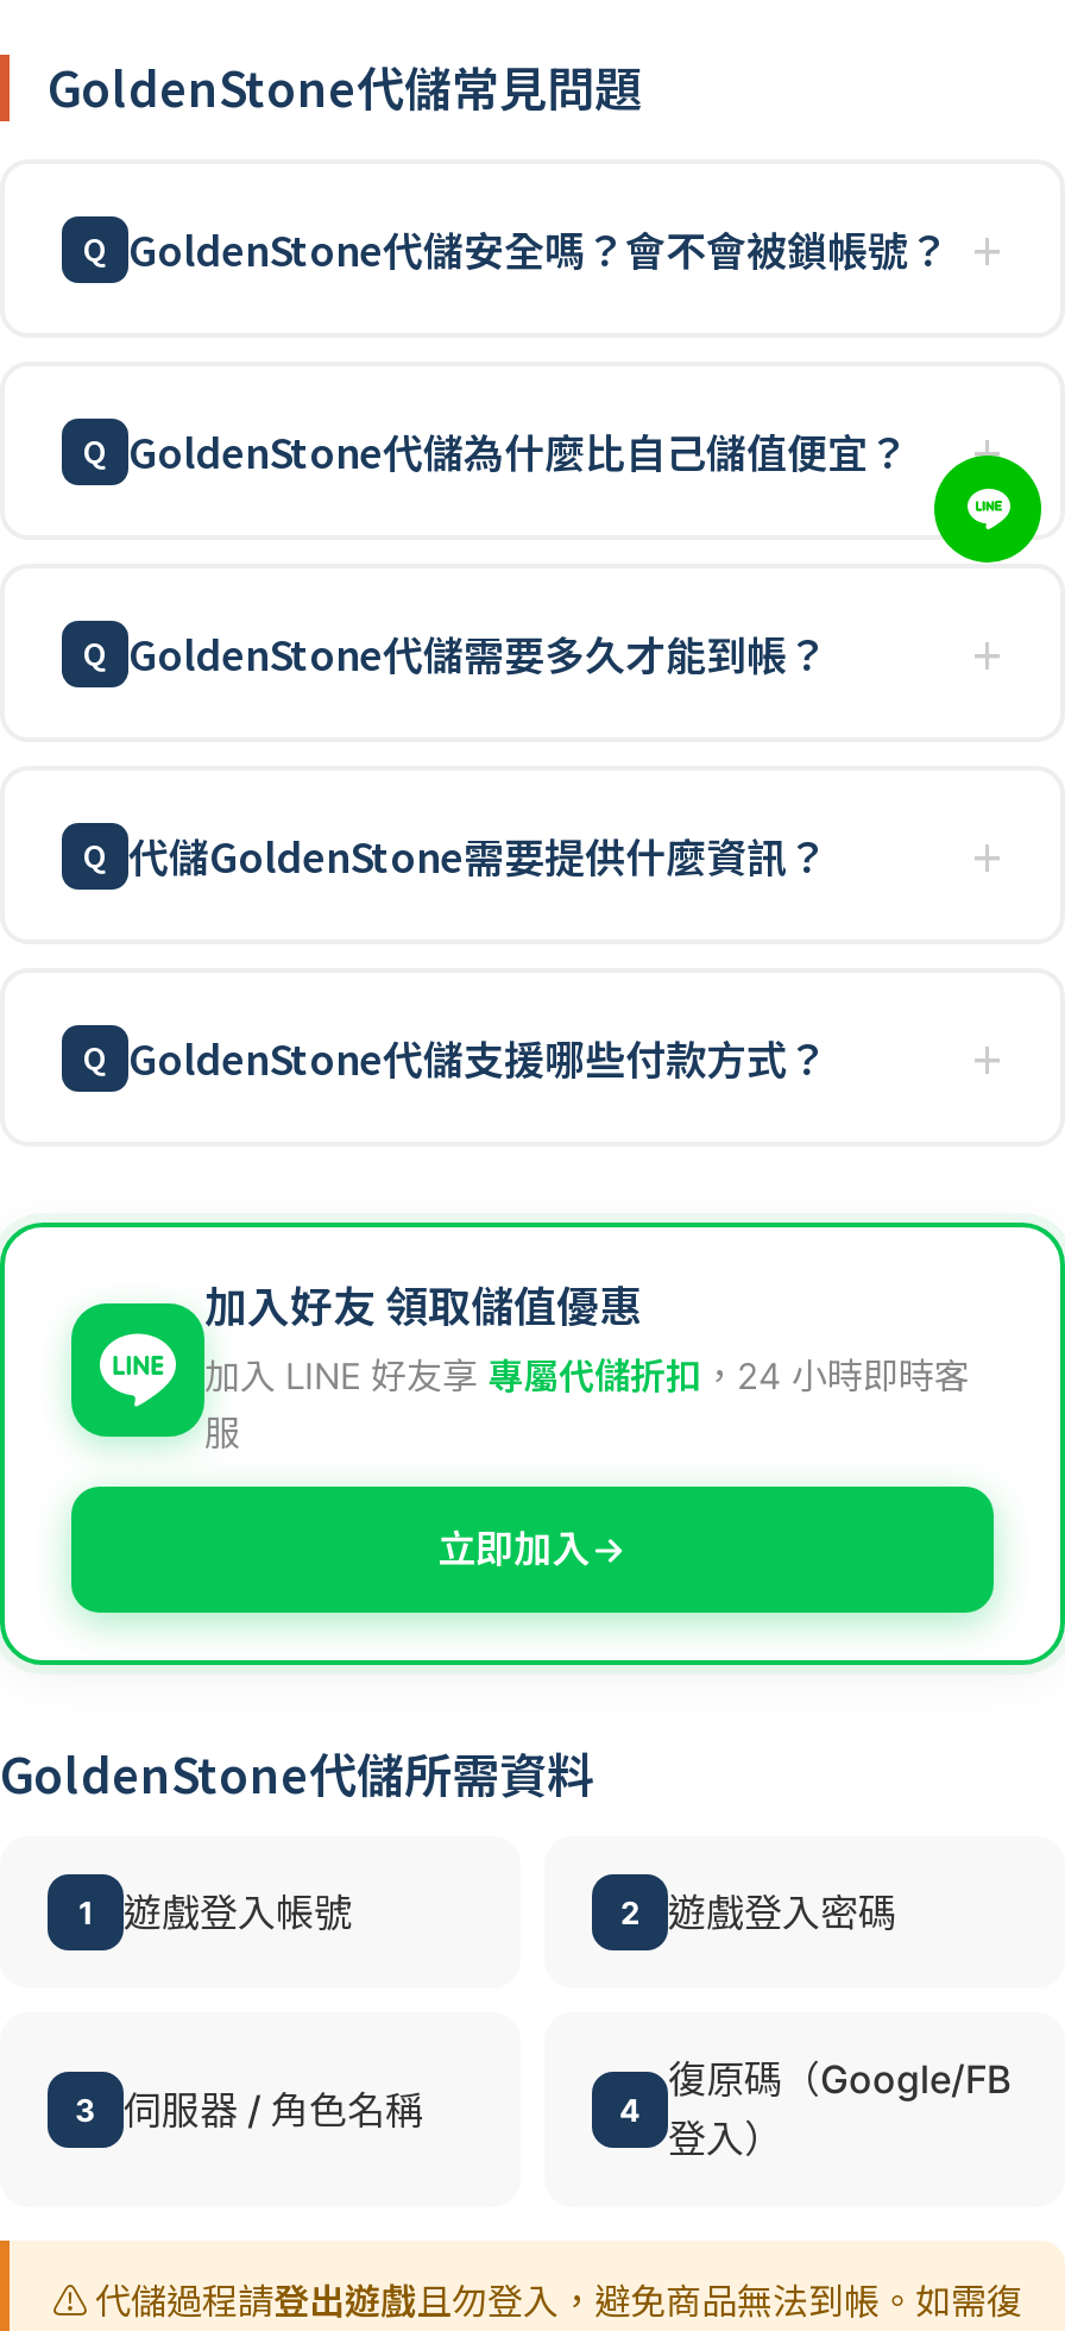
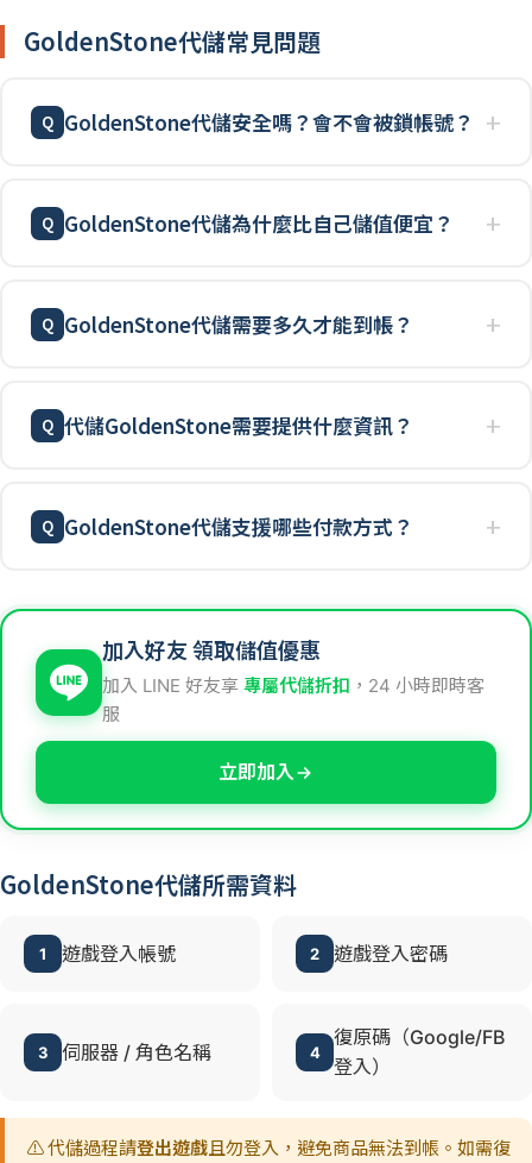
[932,452,1044,566] [image] -> none

